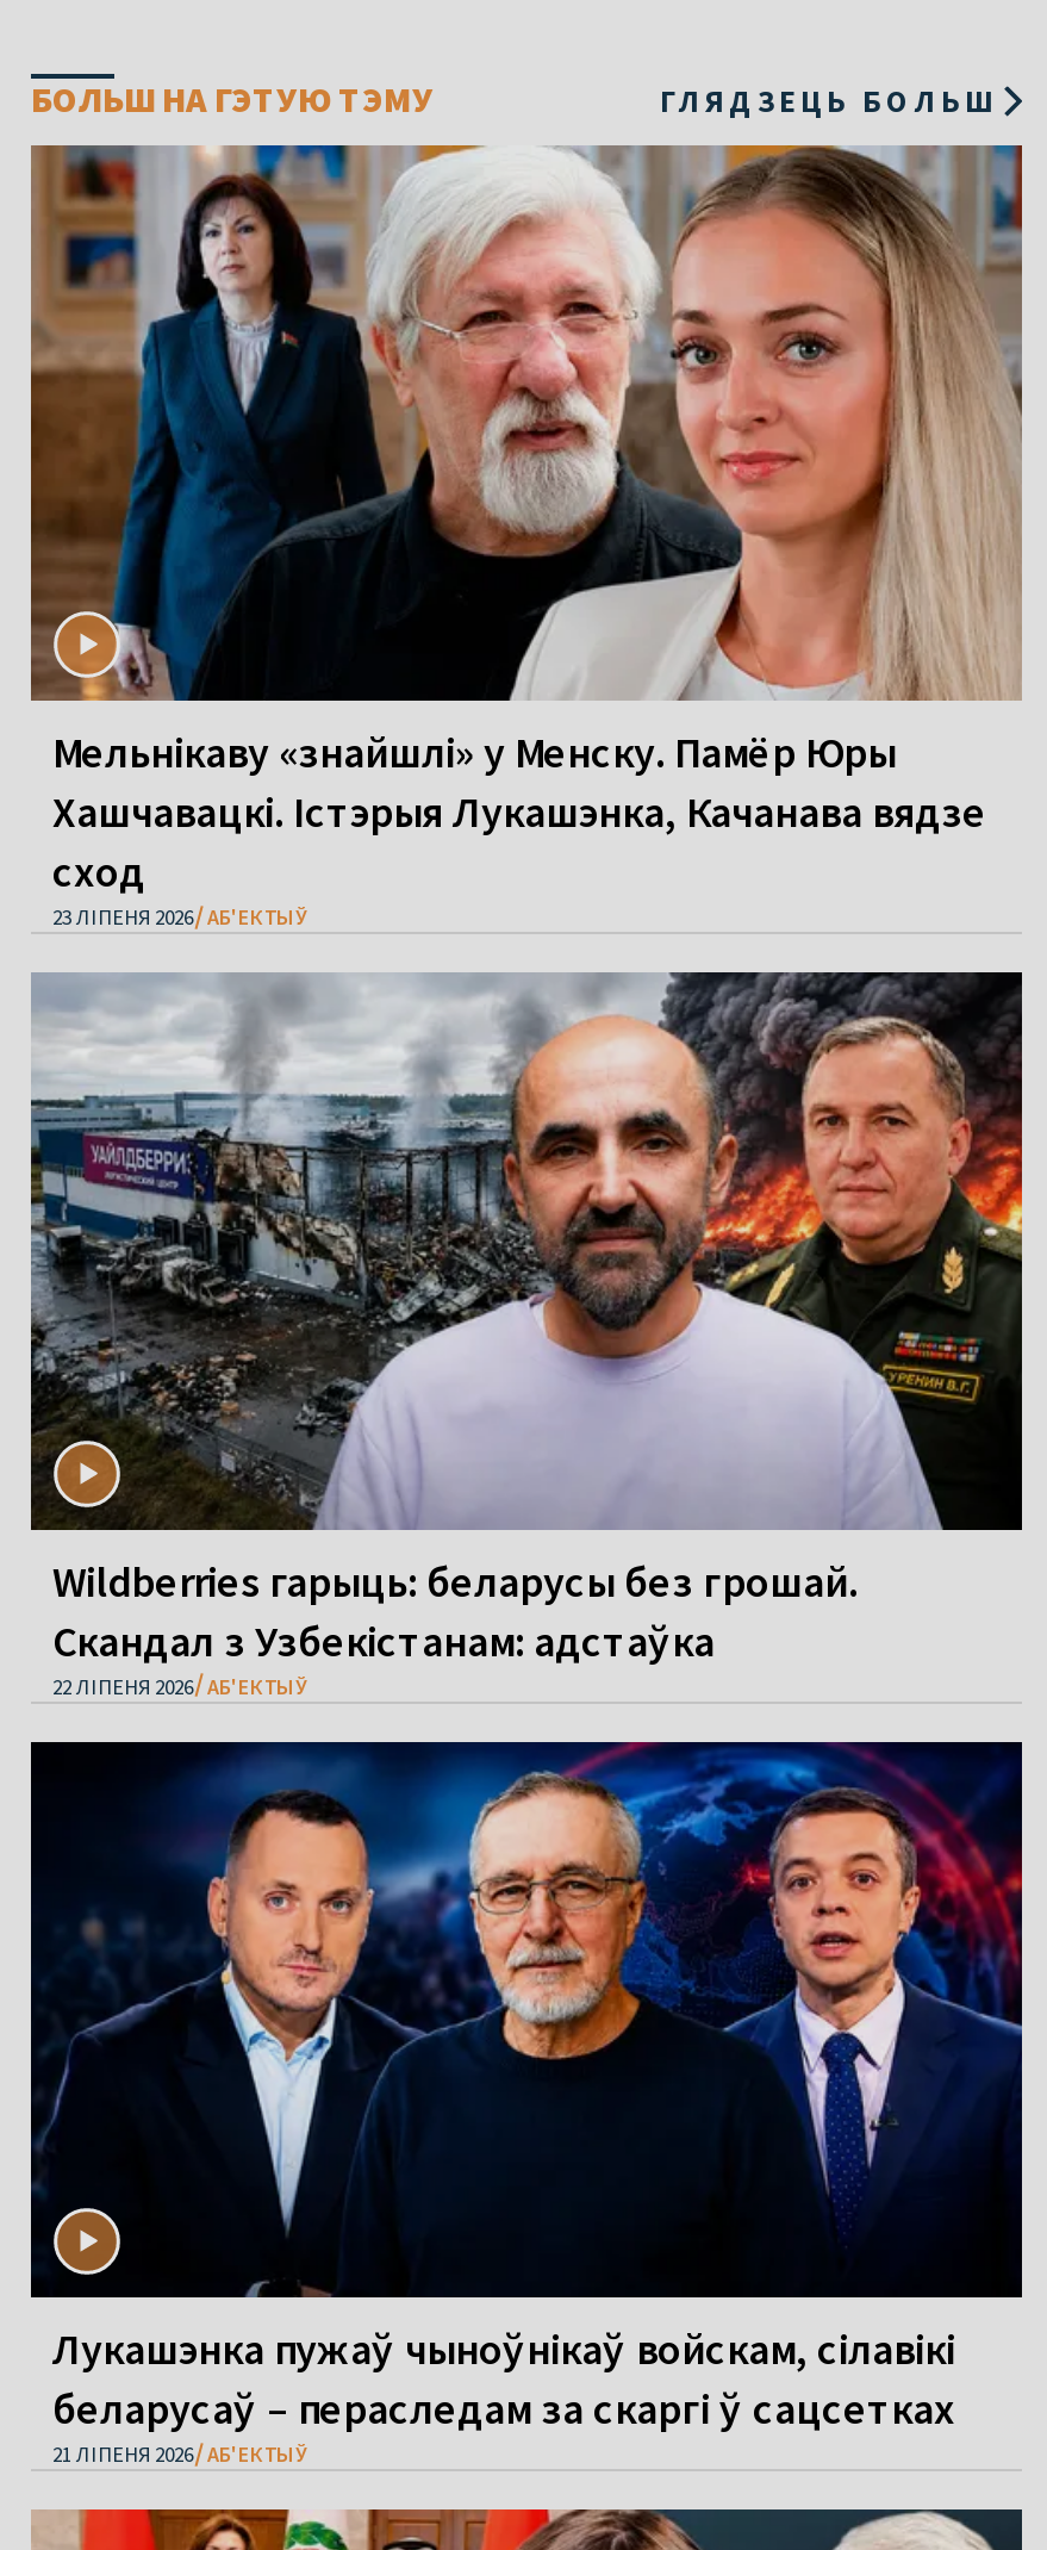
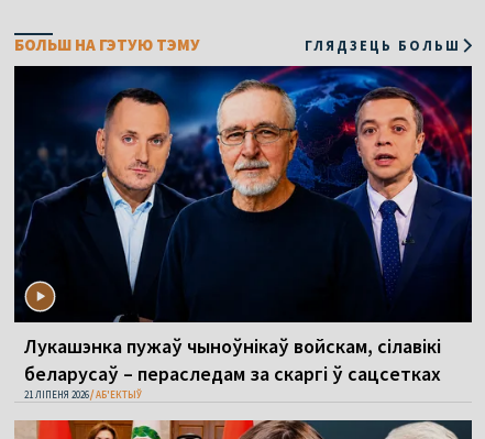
[29,143,1024,930] [image] | Мельнікаву «знайшлі» у Менску. Памёр Юры | Хашчавацкі. Істэрыя Лукашэнка, Качанава вядзе | сход | 23 ЛІПЕНЯ 2026 АБ'ЕКТЫЎ -> none
[29,970,1024,1699] [image] | Wildberries гарыць: беларусы без грошай. | Скандал з Узбекістанам: адстаўка | 22 ЛІПЕНЯ 2026 АБ'ЕКТЫЎ -> none

